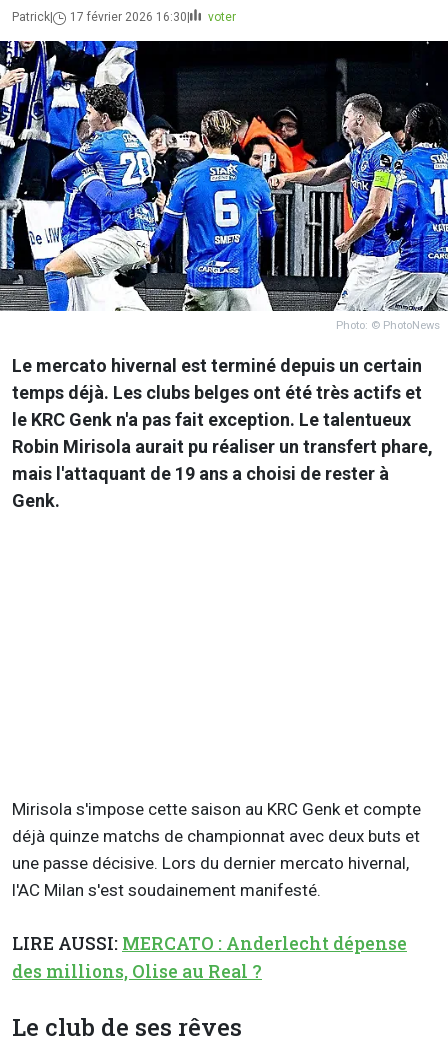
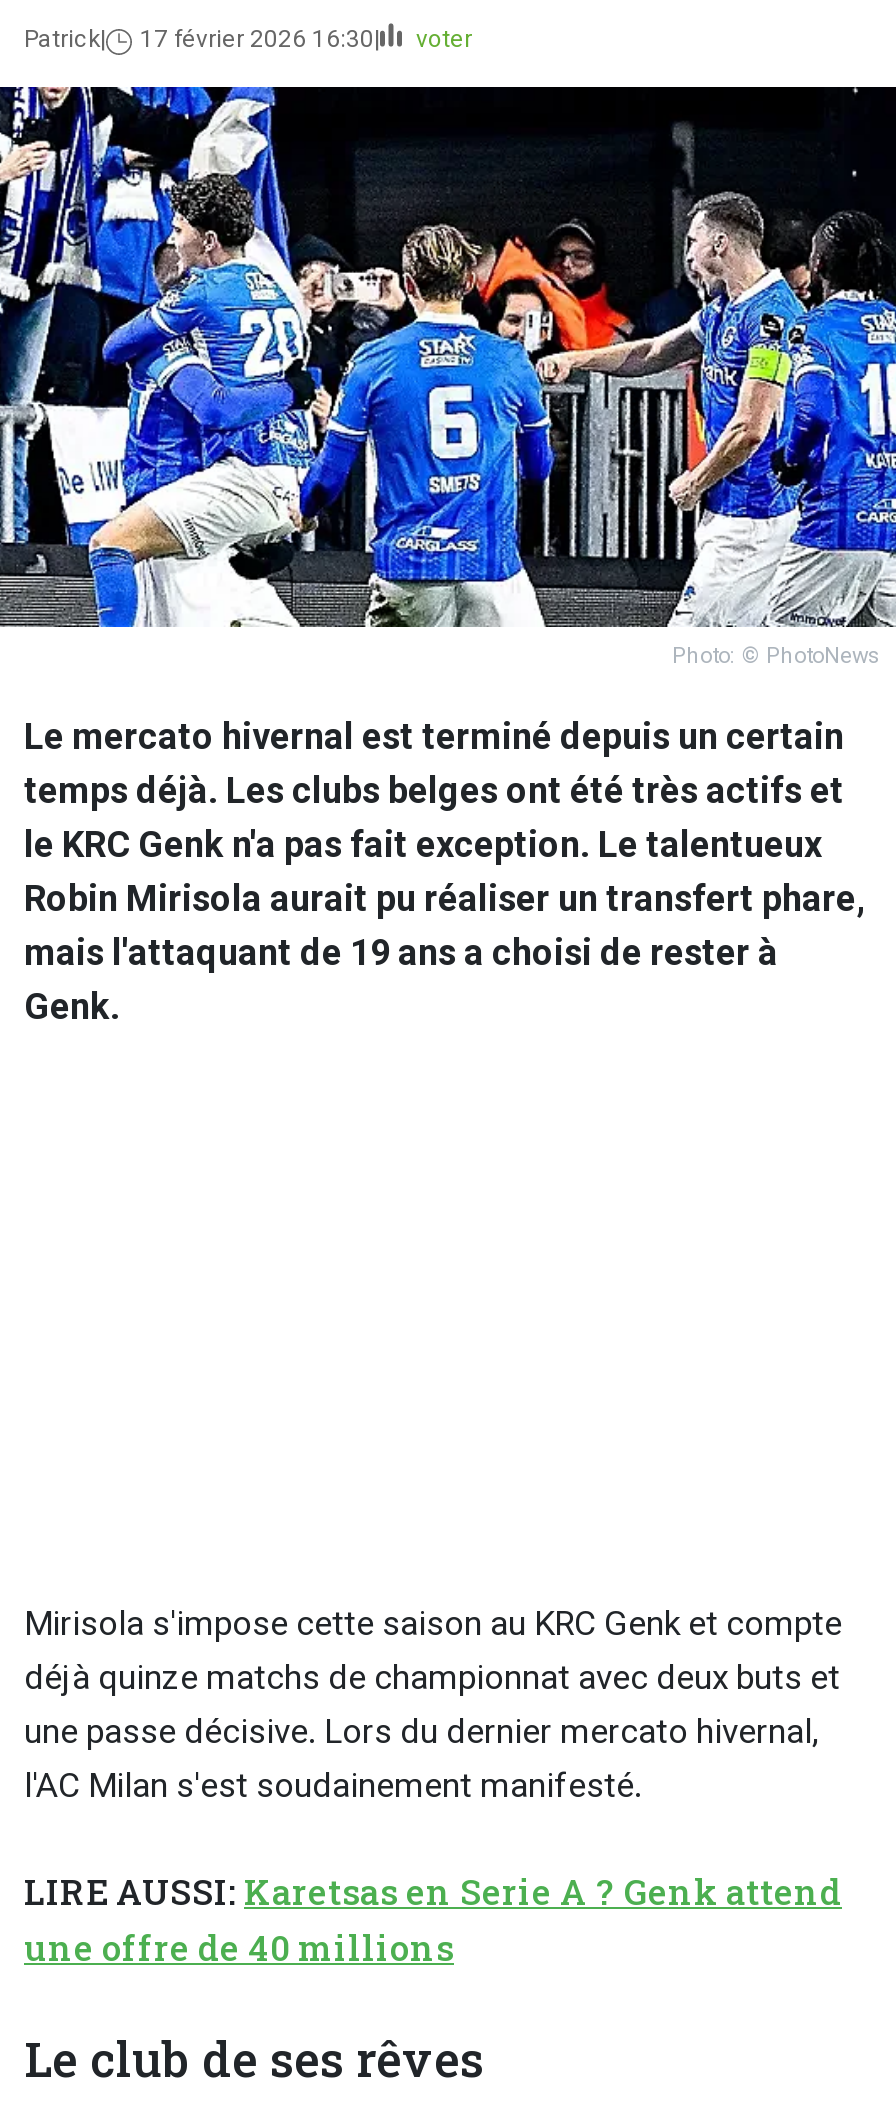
[12,932,407,983] LIRE AUSSI: MERCATO : Anderlecht dépense | des millions, Olise au Real ? -> [24,1869,842,1971] LIRE AUSSI: Karetsas en Serie A ? Genk attend | une offre de 40 millions

